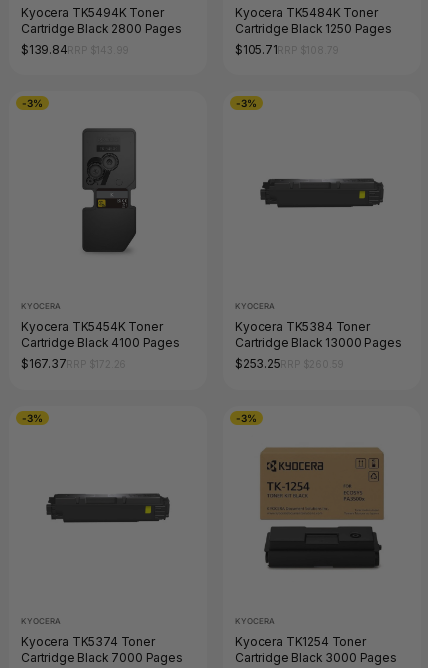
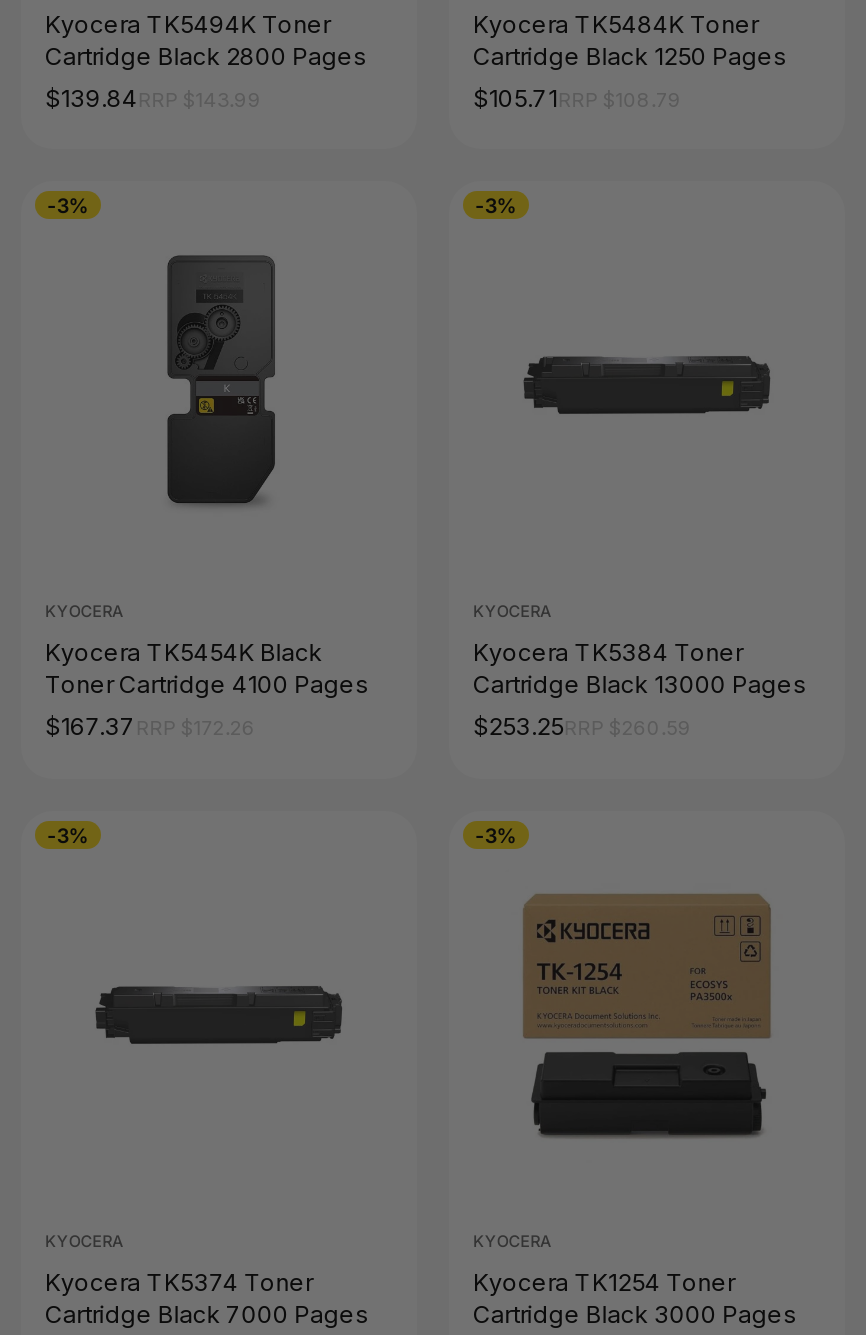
[21,319,163,334] Kyocera TK5454K Toner -> [45,638,322,668] Kyocera TK5454K Black
[21,335,180,350] Cartridge Black 4100 Pages -> [45,670,369,700] Toner Cartridge 4100 Pages

